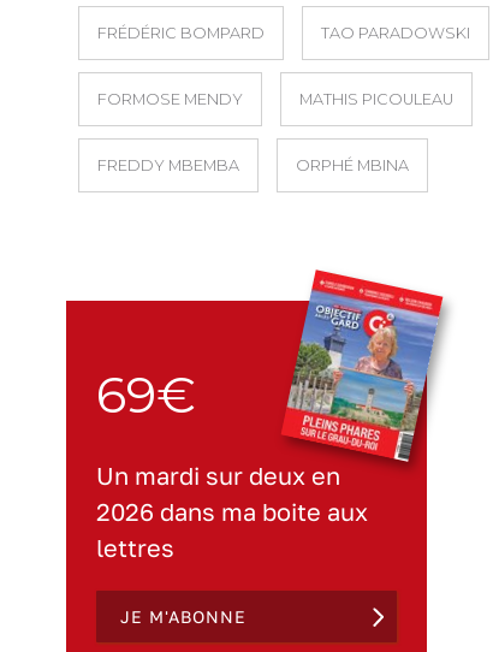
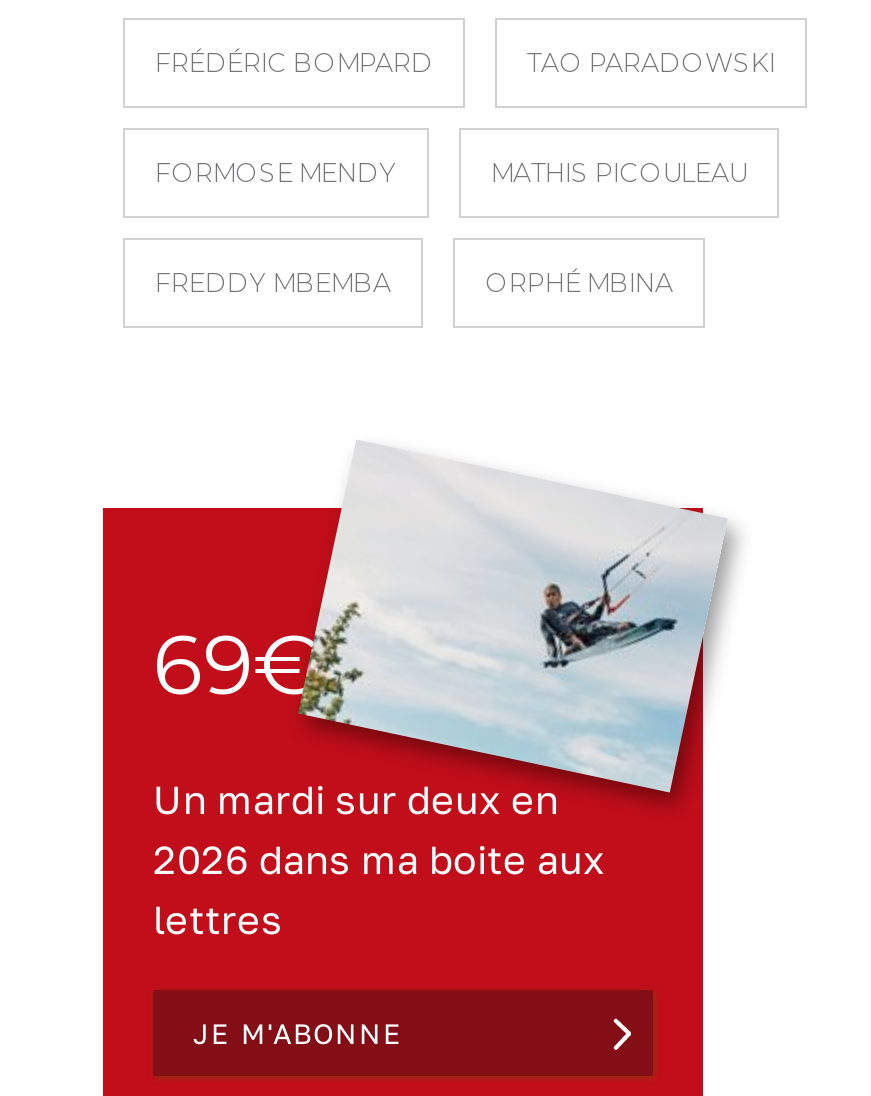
[191,263,446,476] [image] -> [307,442,733,802] [image]

